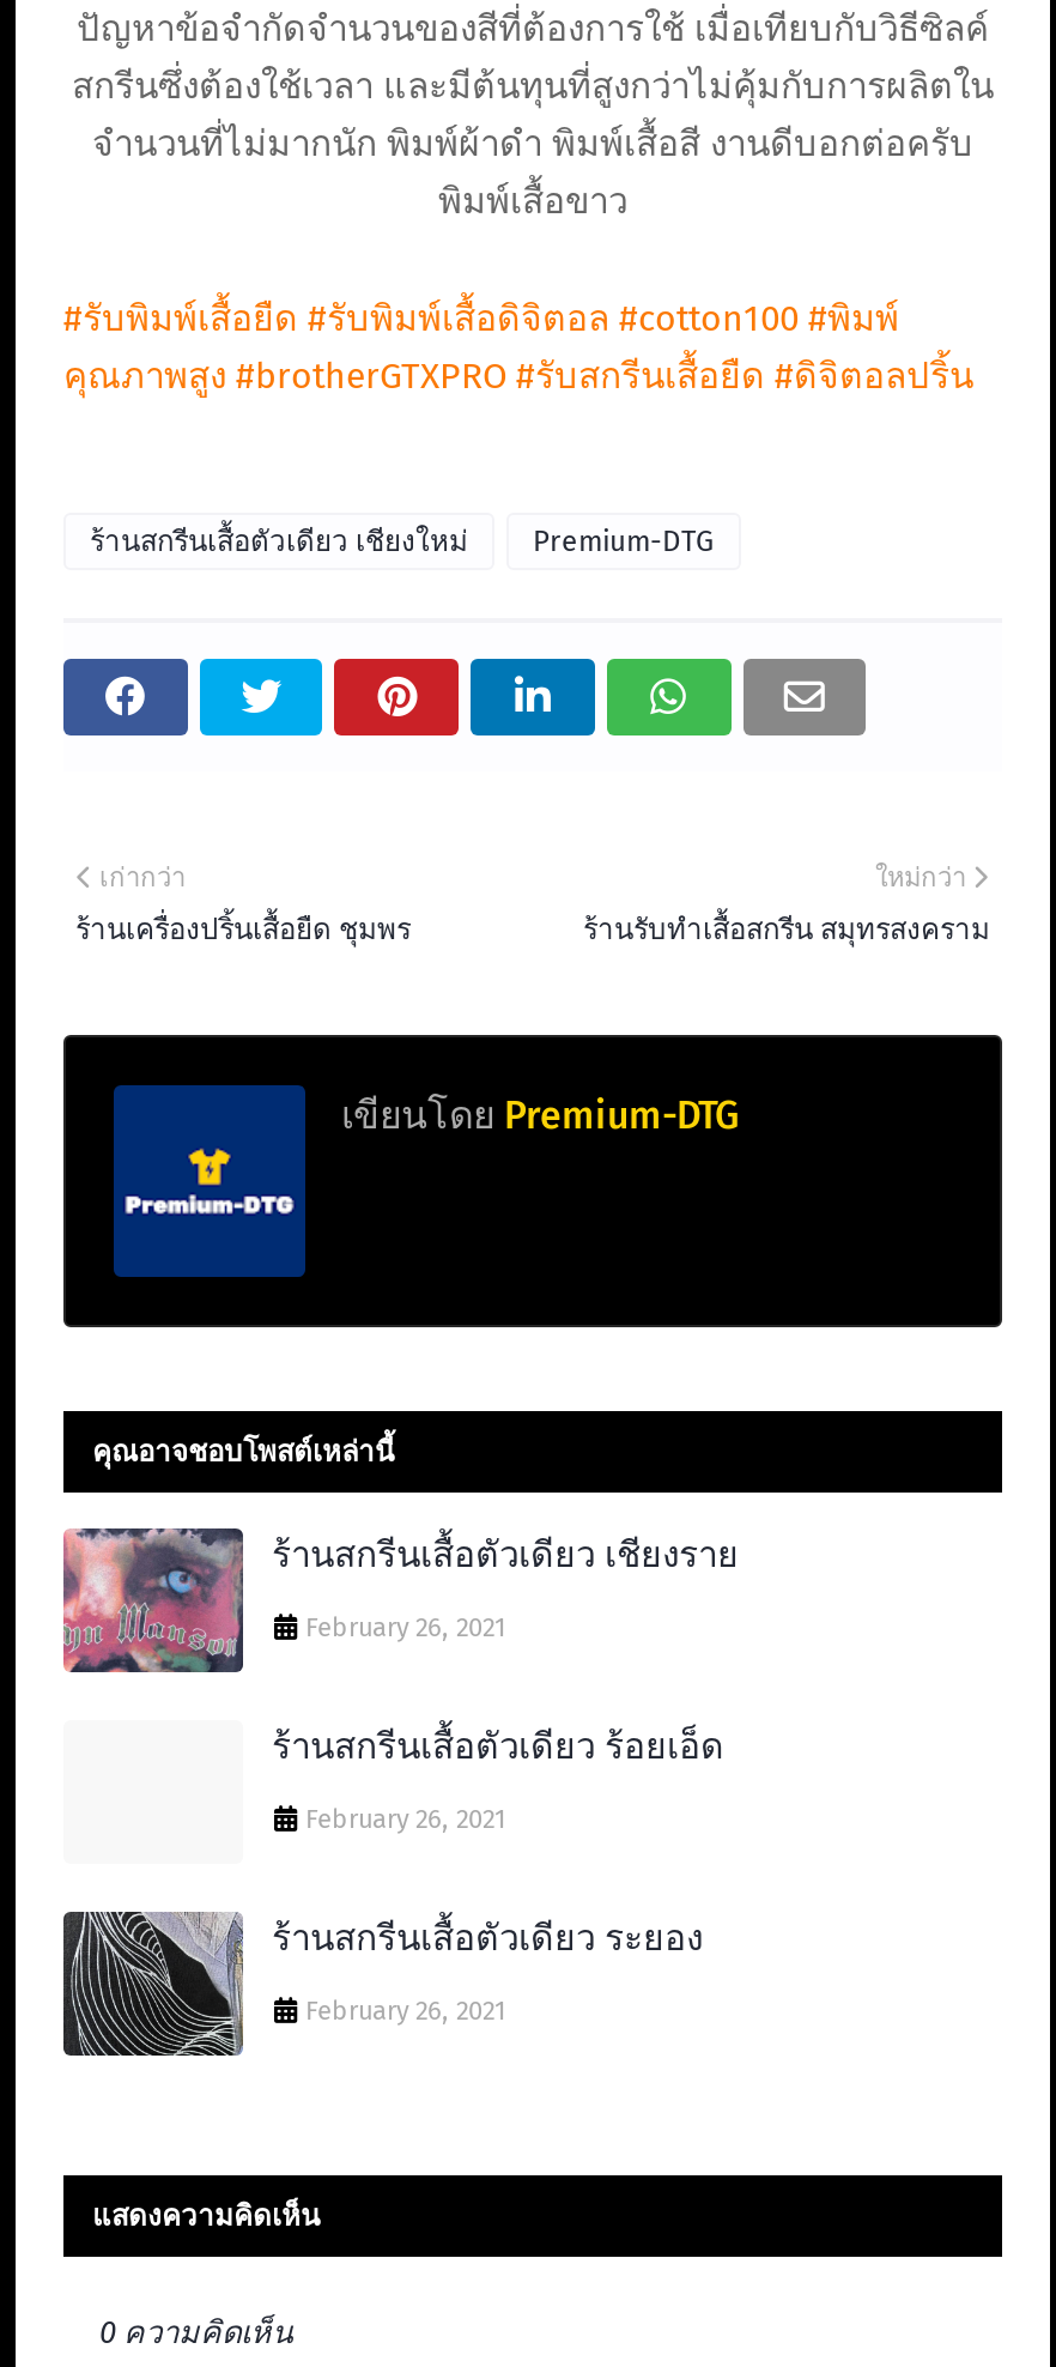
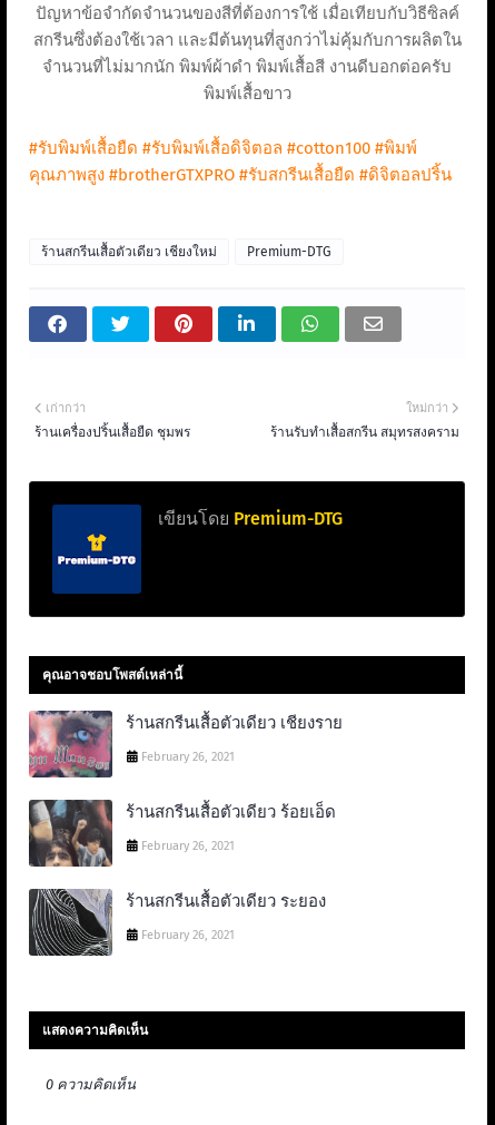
none -> [28,799,113,868] [image]

